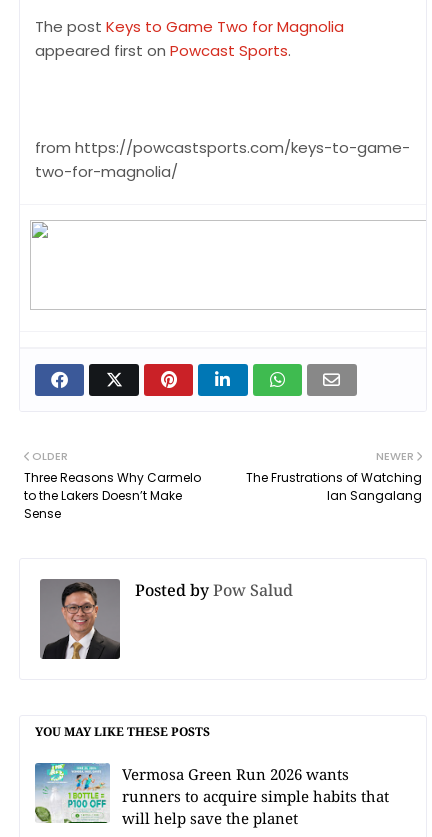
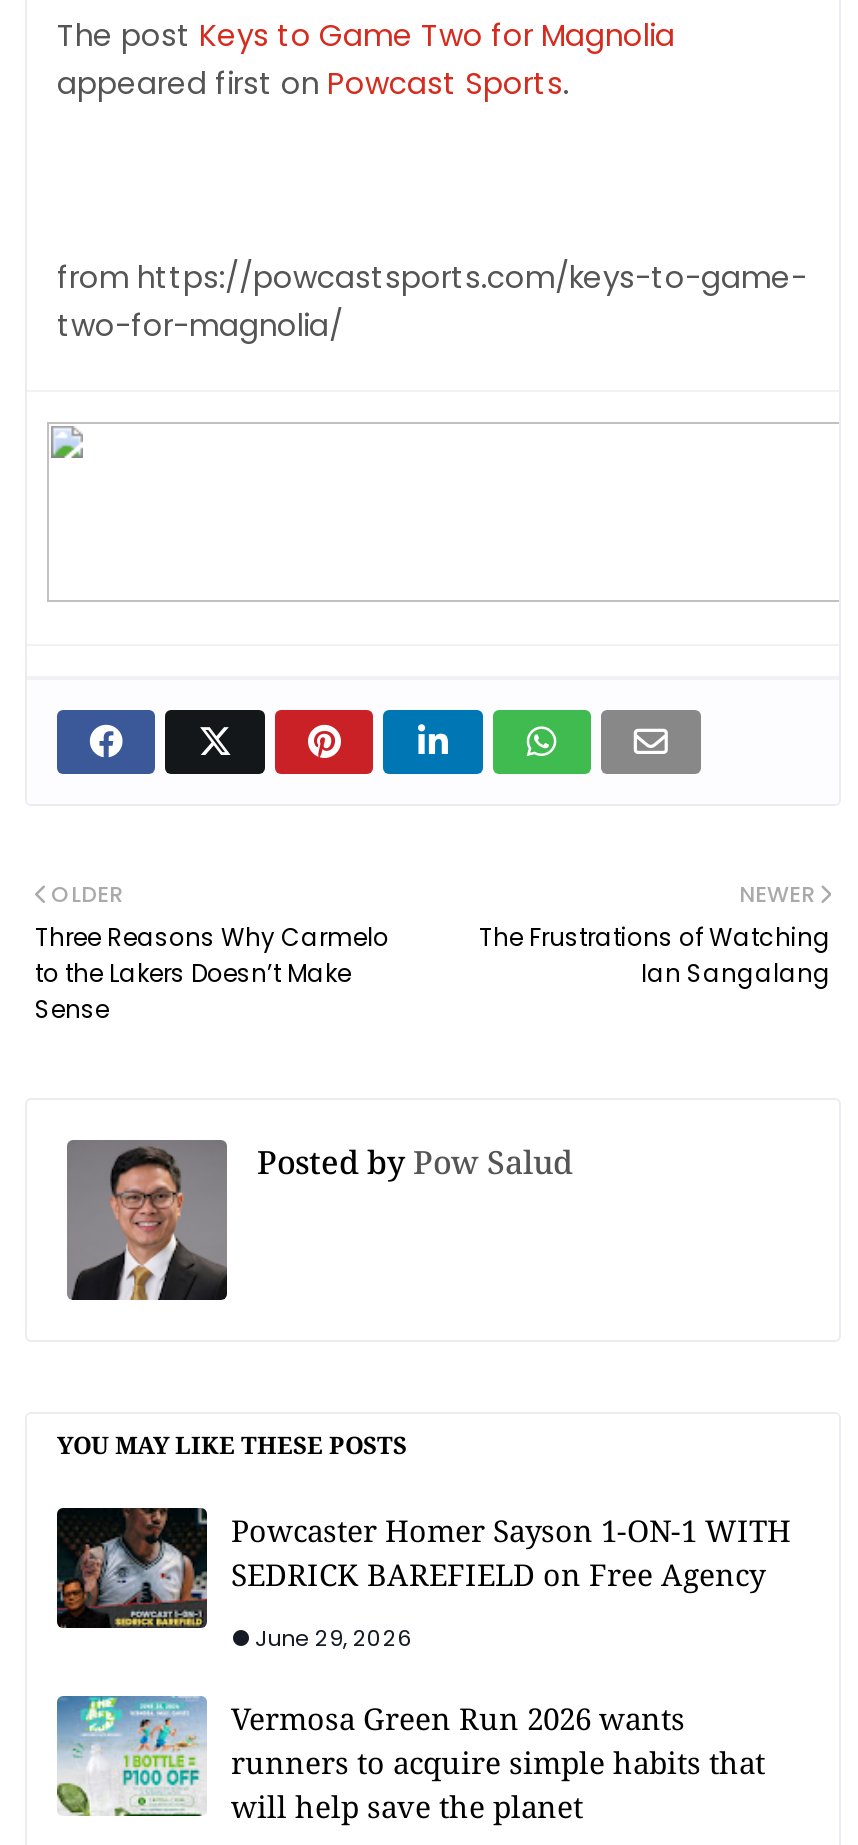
none -> [55,1506,791,1655] [image] | Powcaster Homer Sayson 1-ON-1 WITH | SEDRICK BAREFIELD on Free Agency | June 29, 2026

